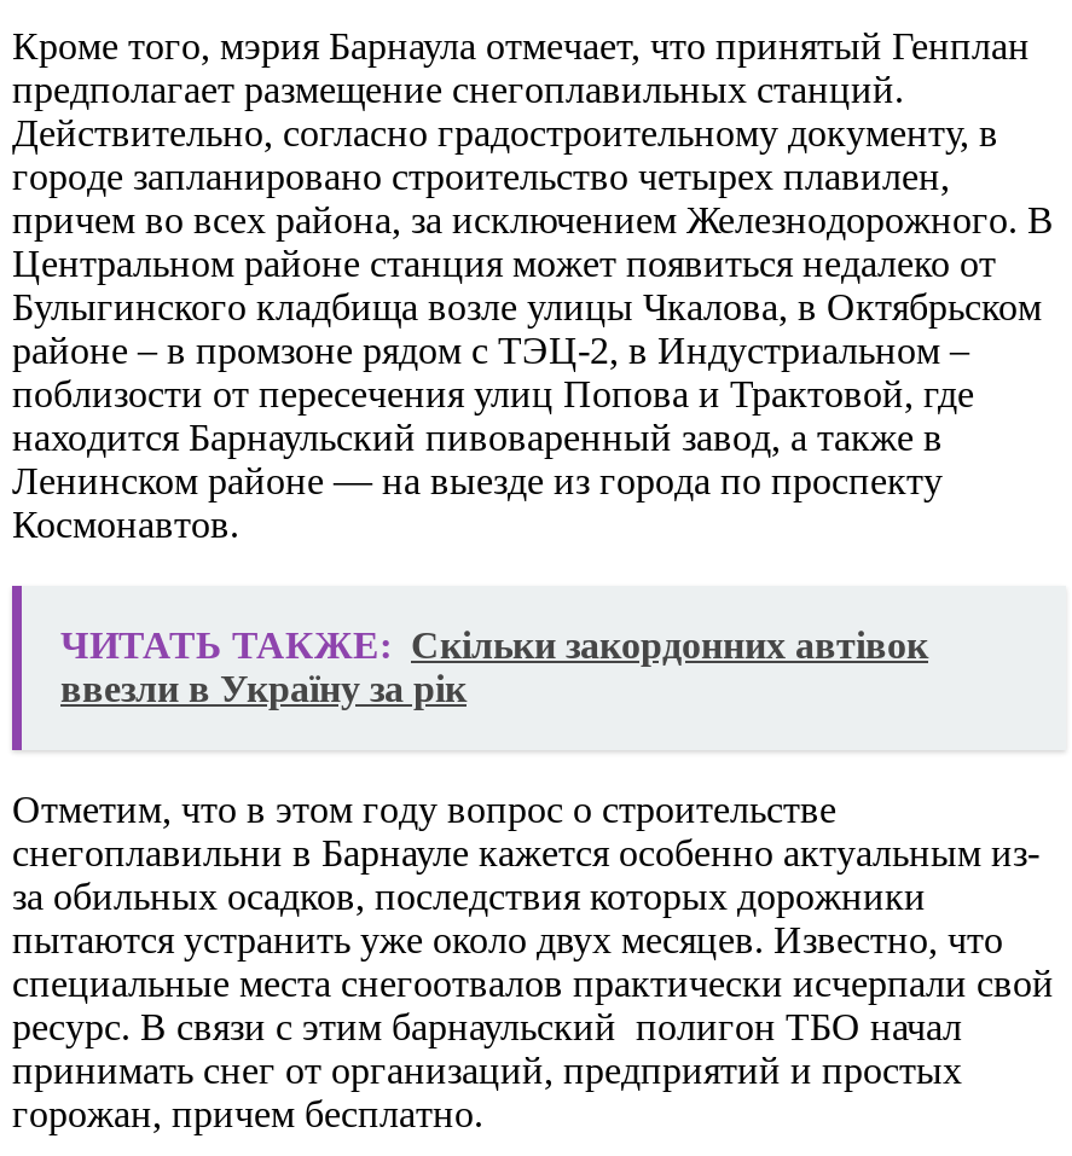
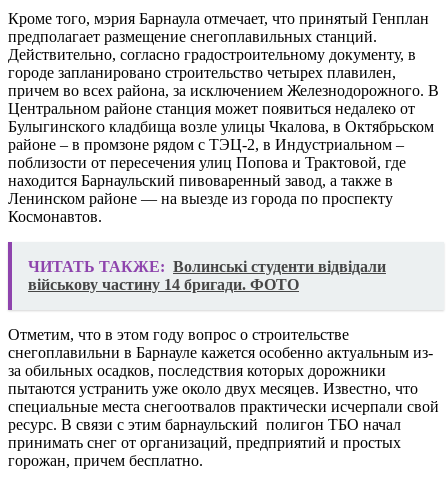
[60,624,928,709] ЧИТАТЬ ТАКЖЕ: Скільки закордонних автівок | ввезли в Україну за рік -> [28,258,386,293] ЧИТАТЬ ТАКЖЕ: Волинські студенти відвідали | військову частину 14 бригади. ФОТО

